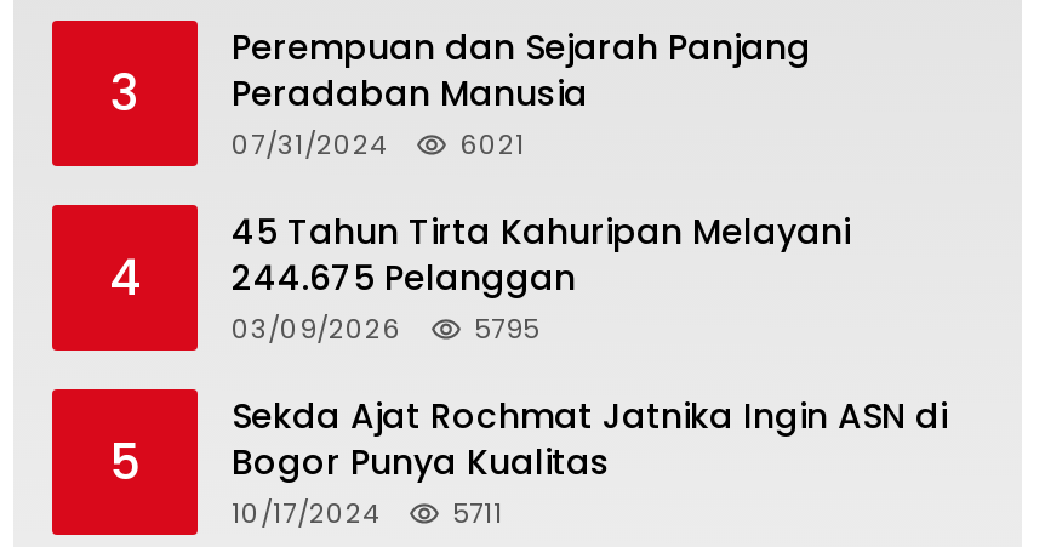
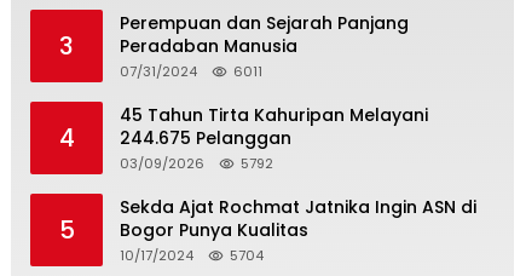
[232,126,525,165] 07/31/2024 6021 -> [120,62,262,82] 07/31/2024 6011
[232,310,539,349] 03/09/2026 5795 -> [120,154,273,174] 03/09/2026 5792
[232,495,503,533] 10/17/2024 5711 -> [120,246,264,266] 10/17/2024 5704

